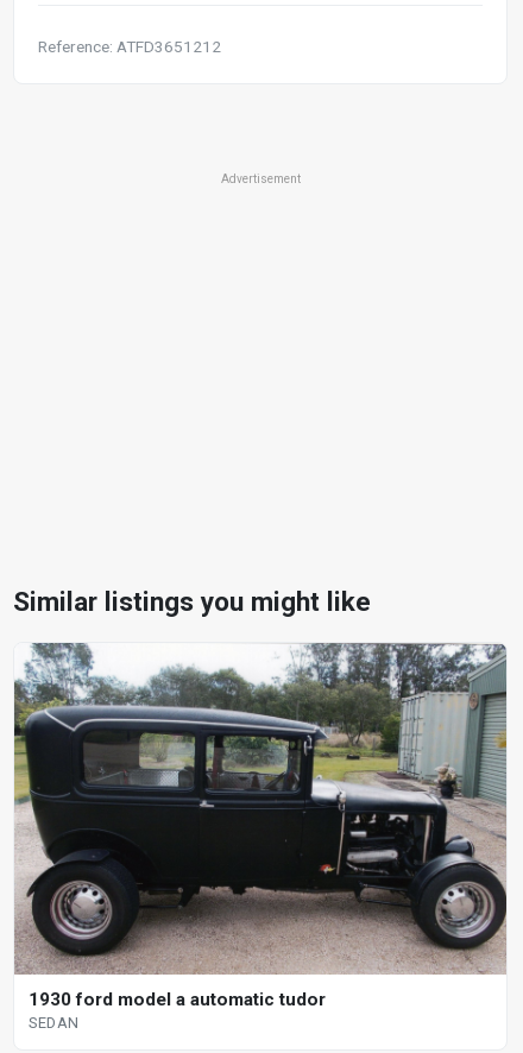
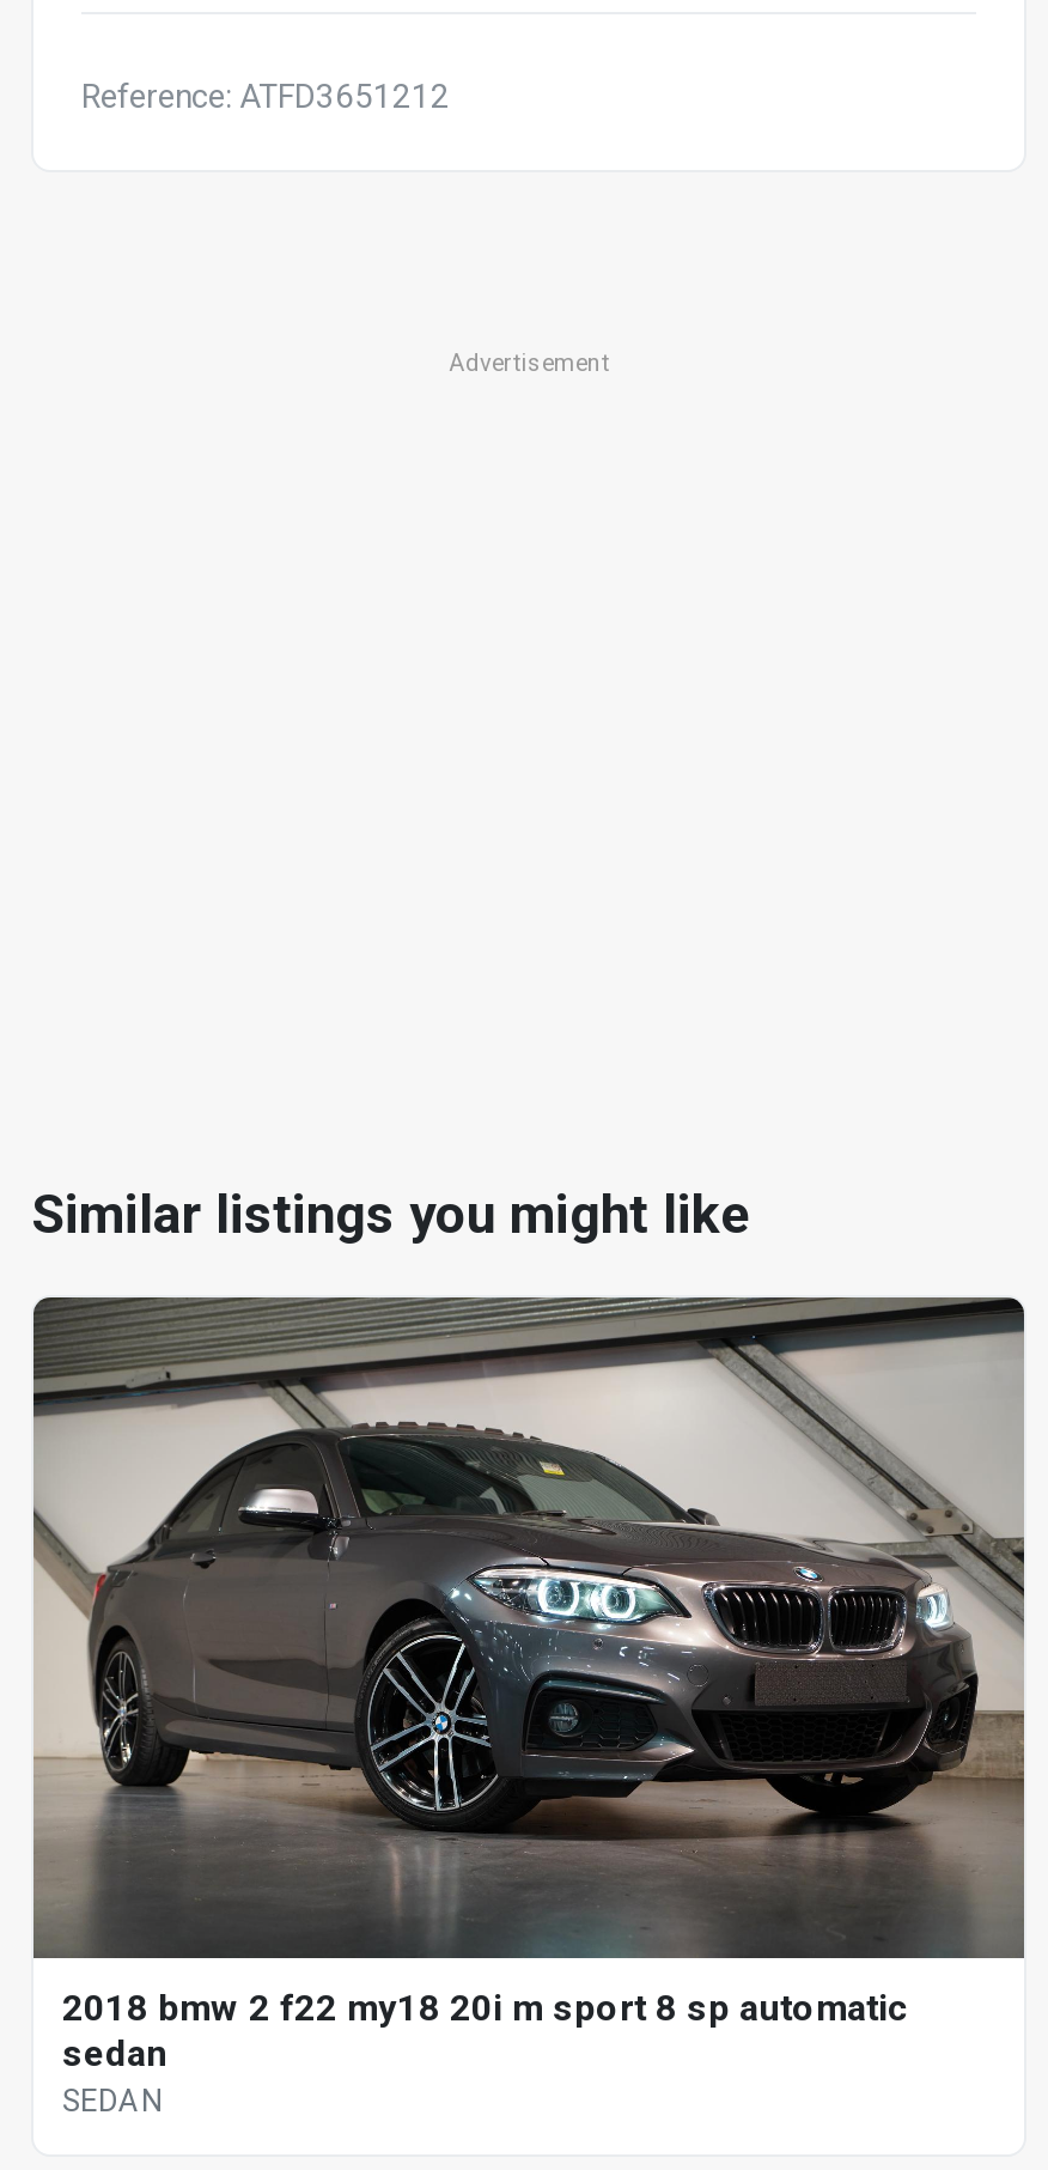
[14,643,506,1010] [image] | 1930 ford model a automatic tudor -> [31,1295,1024,2076] [image] | 2018 bmw 2 f22 my18 20i m sport 8 sp automatic | sedan

